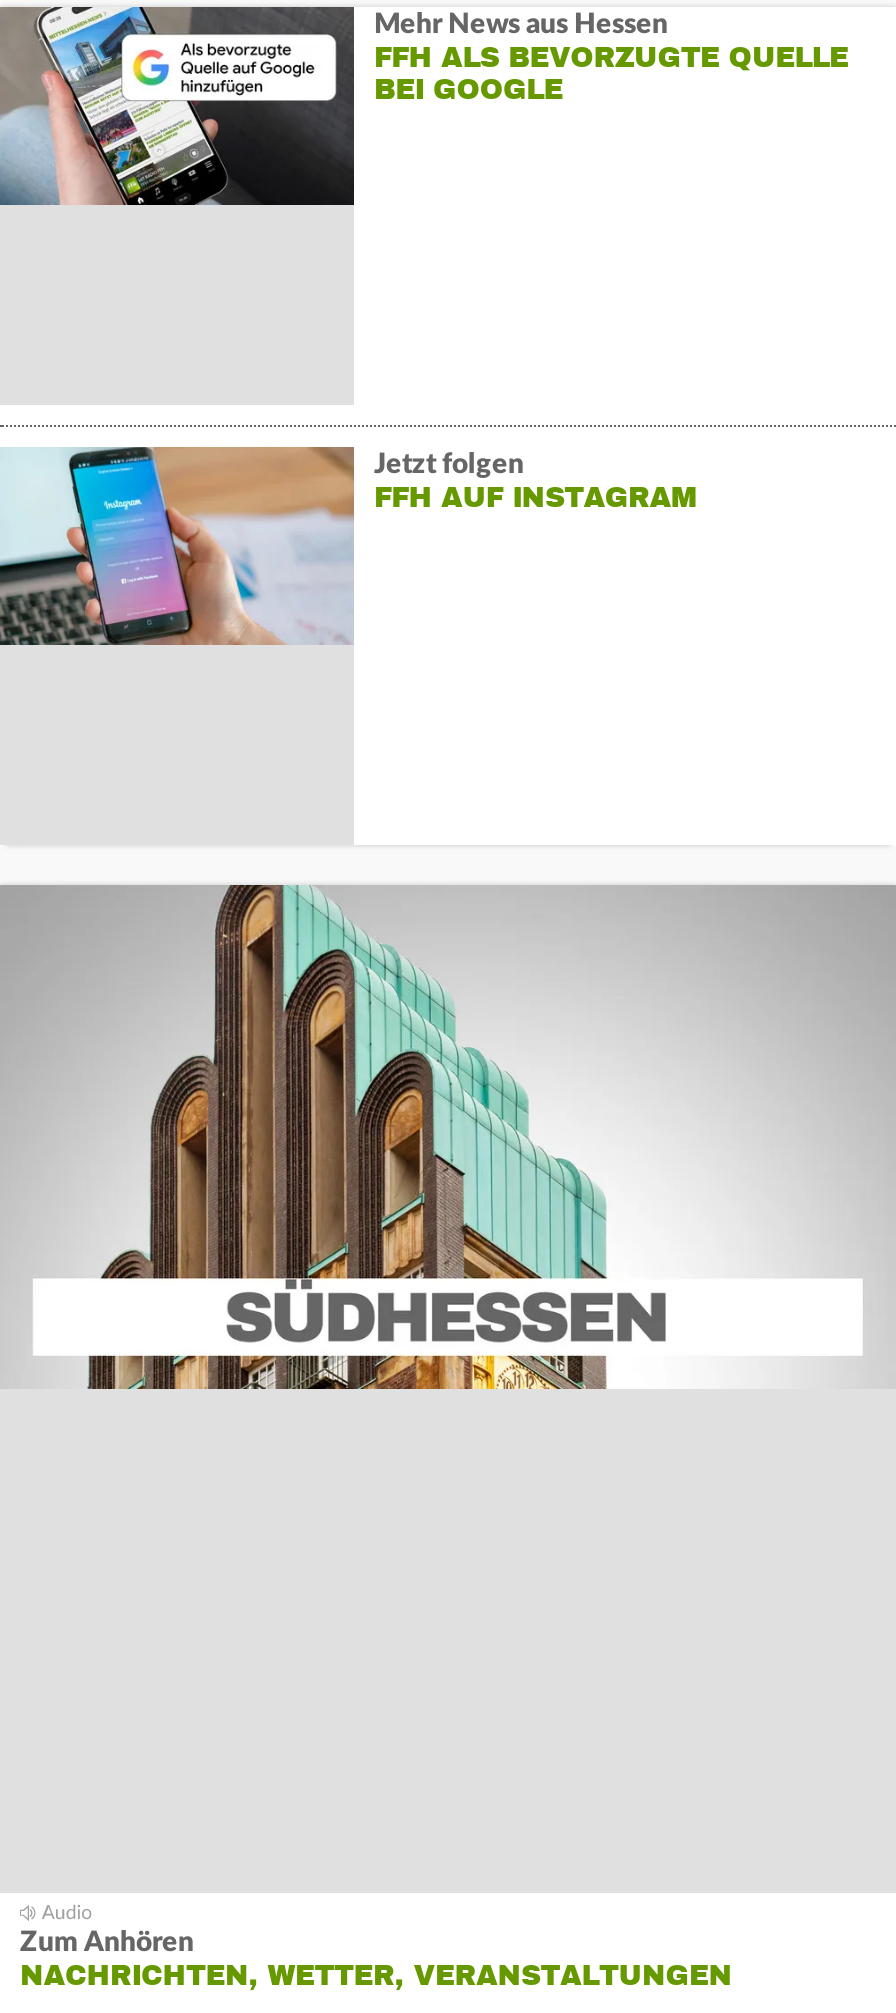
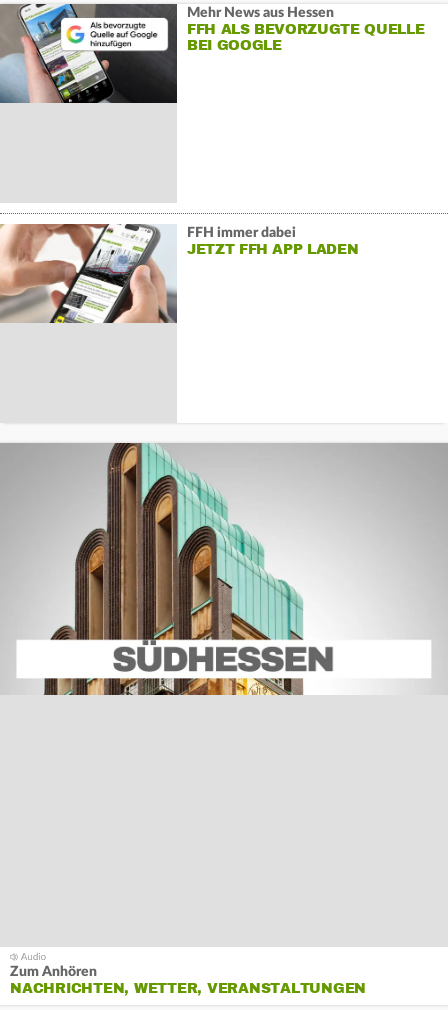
[6,445,696,647] [image] | Jetzt folgen | FFH AUF INSTAGRAM -> [3,223,358,324] [image] | FFH immer dabei | JETZT FFH APP LADEN

